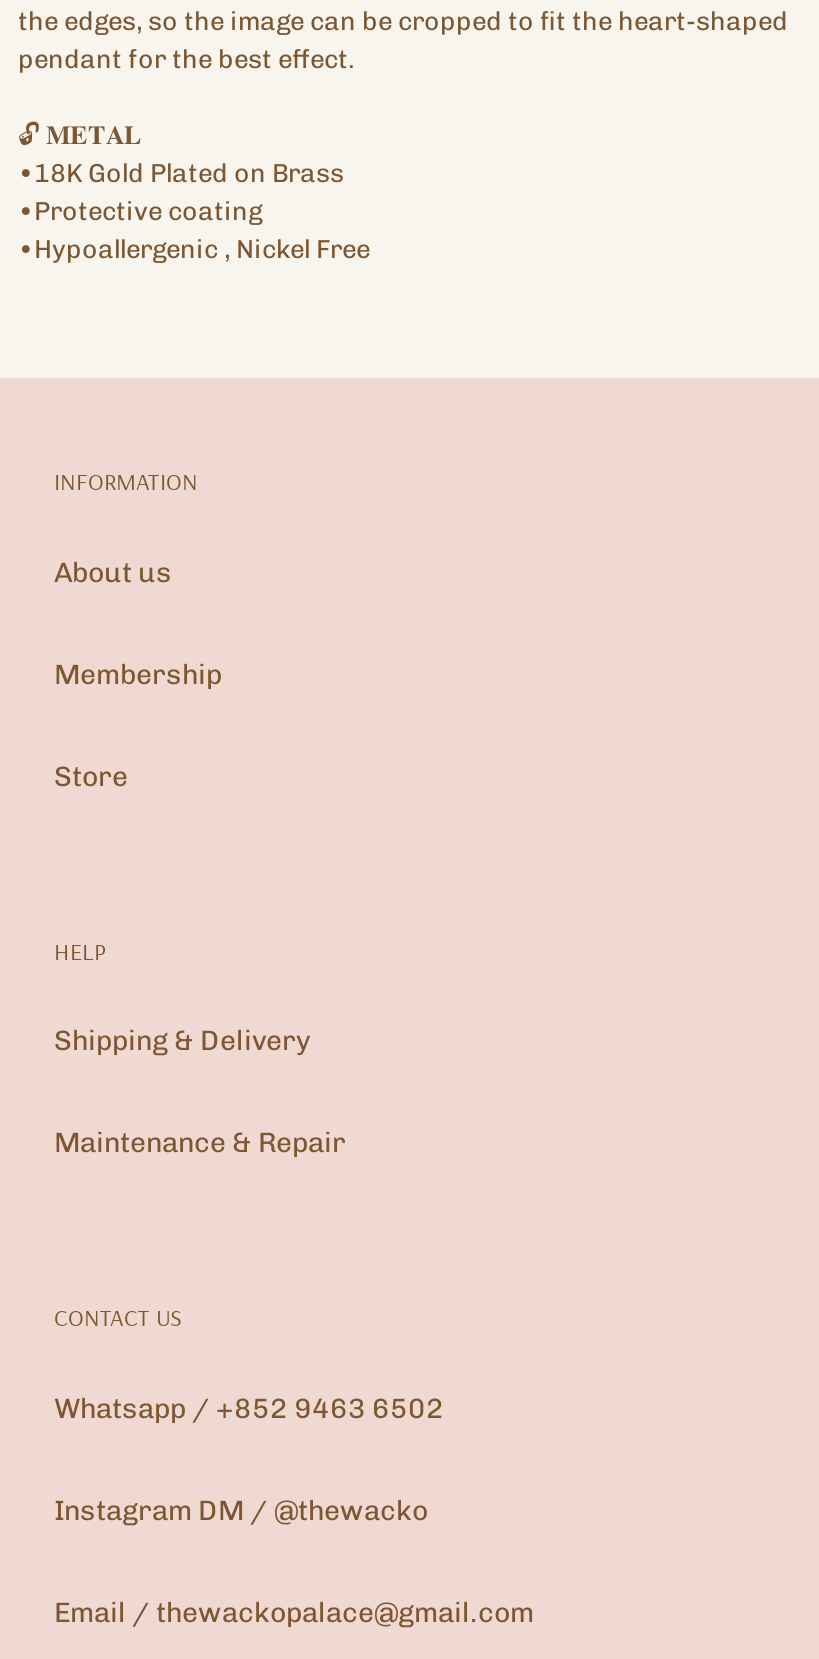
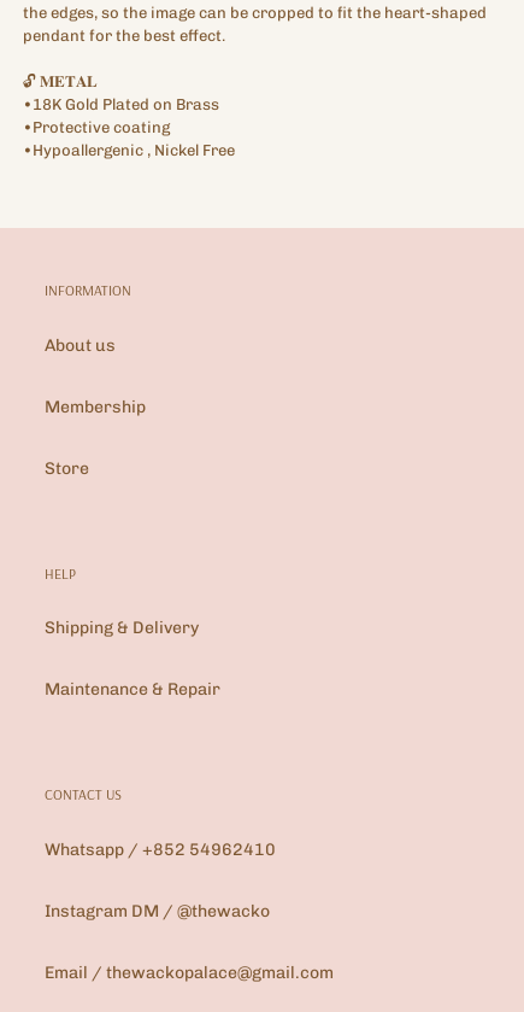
[54,1391,444,1425] Whatsapp / +852 9463 6502 -> [45,839,276,860] Whatsapp / +852 54962410

